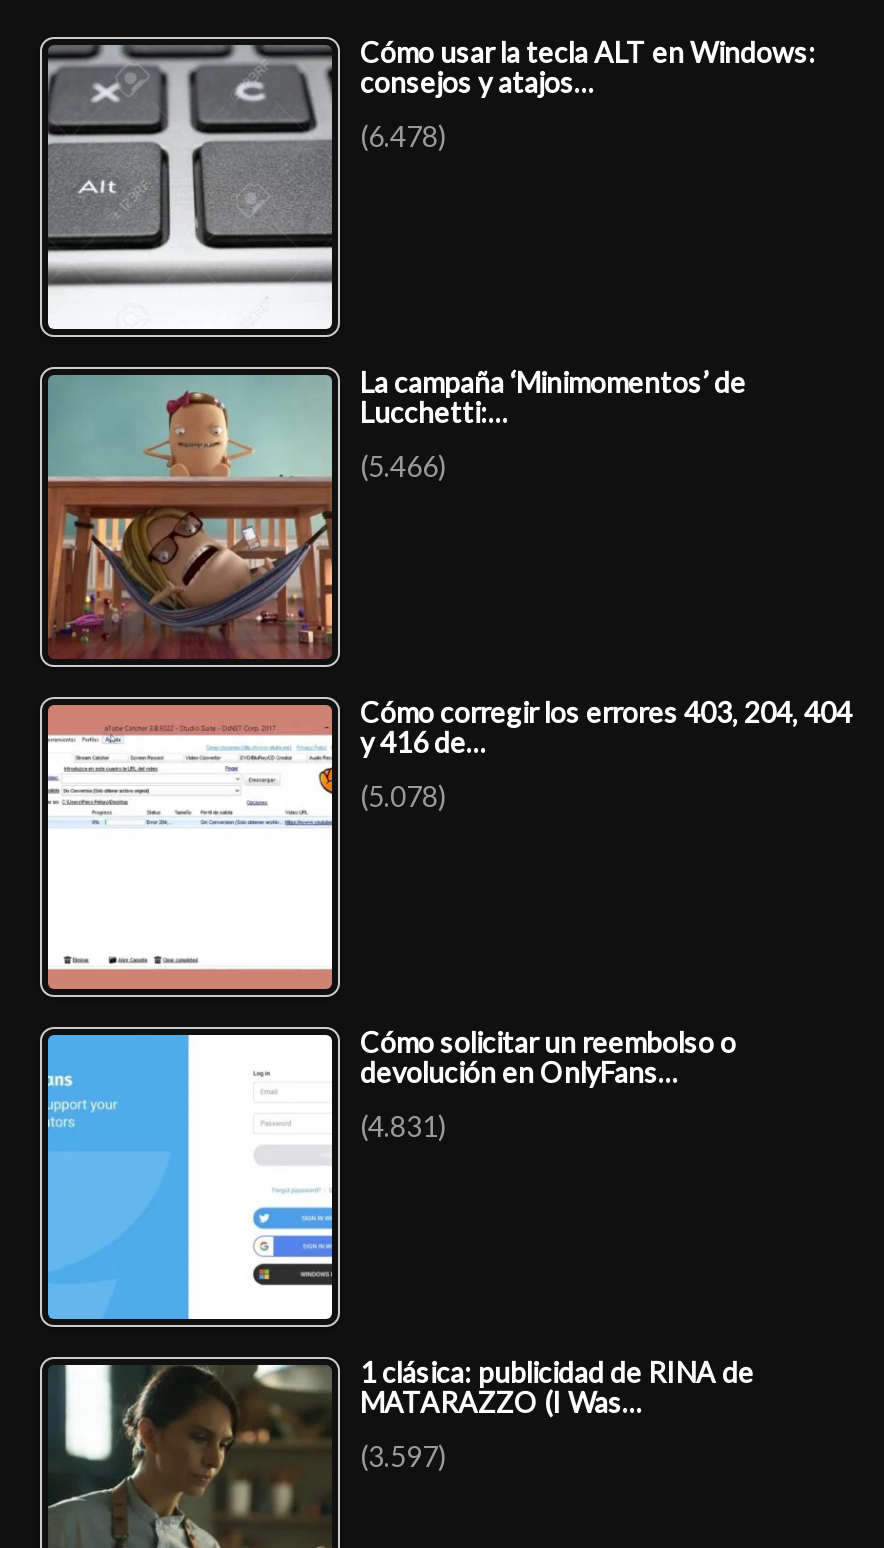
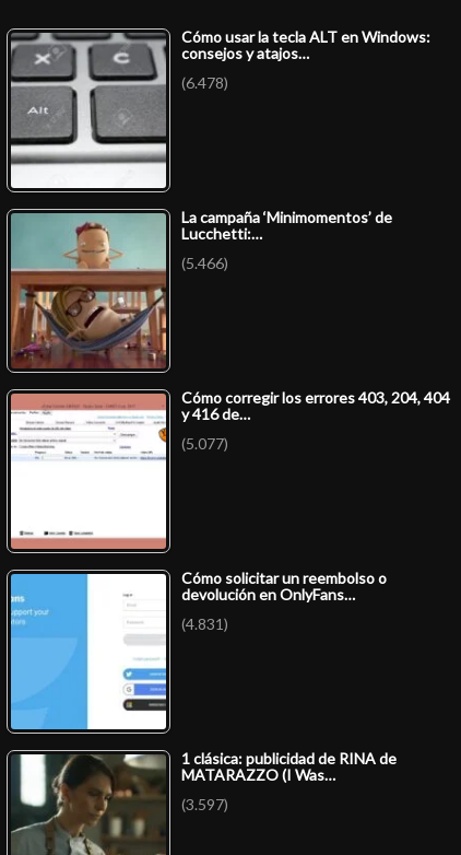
[360,779,446,813] (5.078) -> [181,435,228,453] (5.077)

